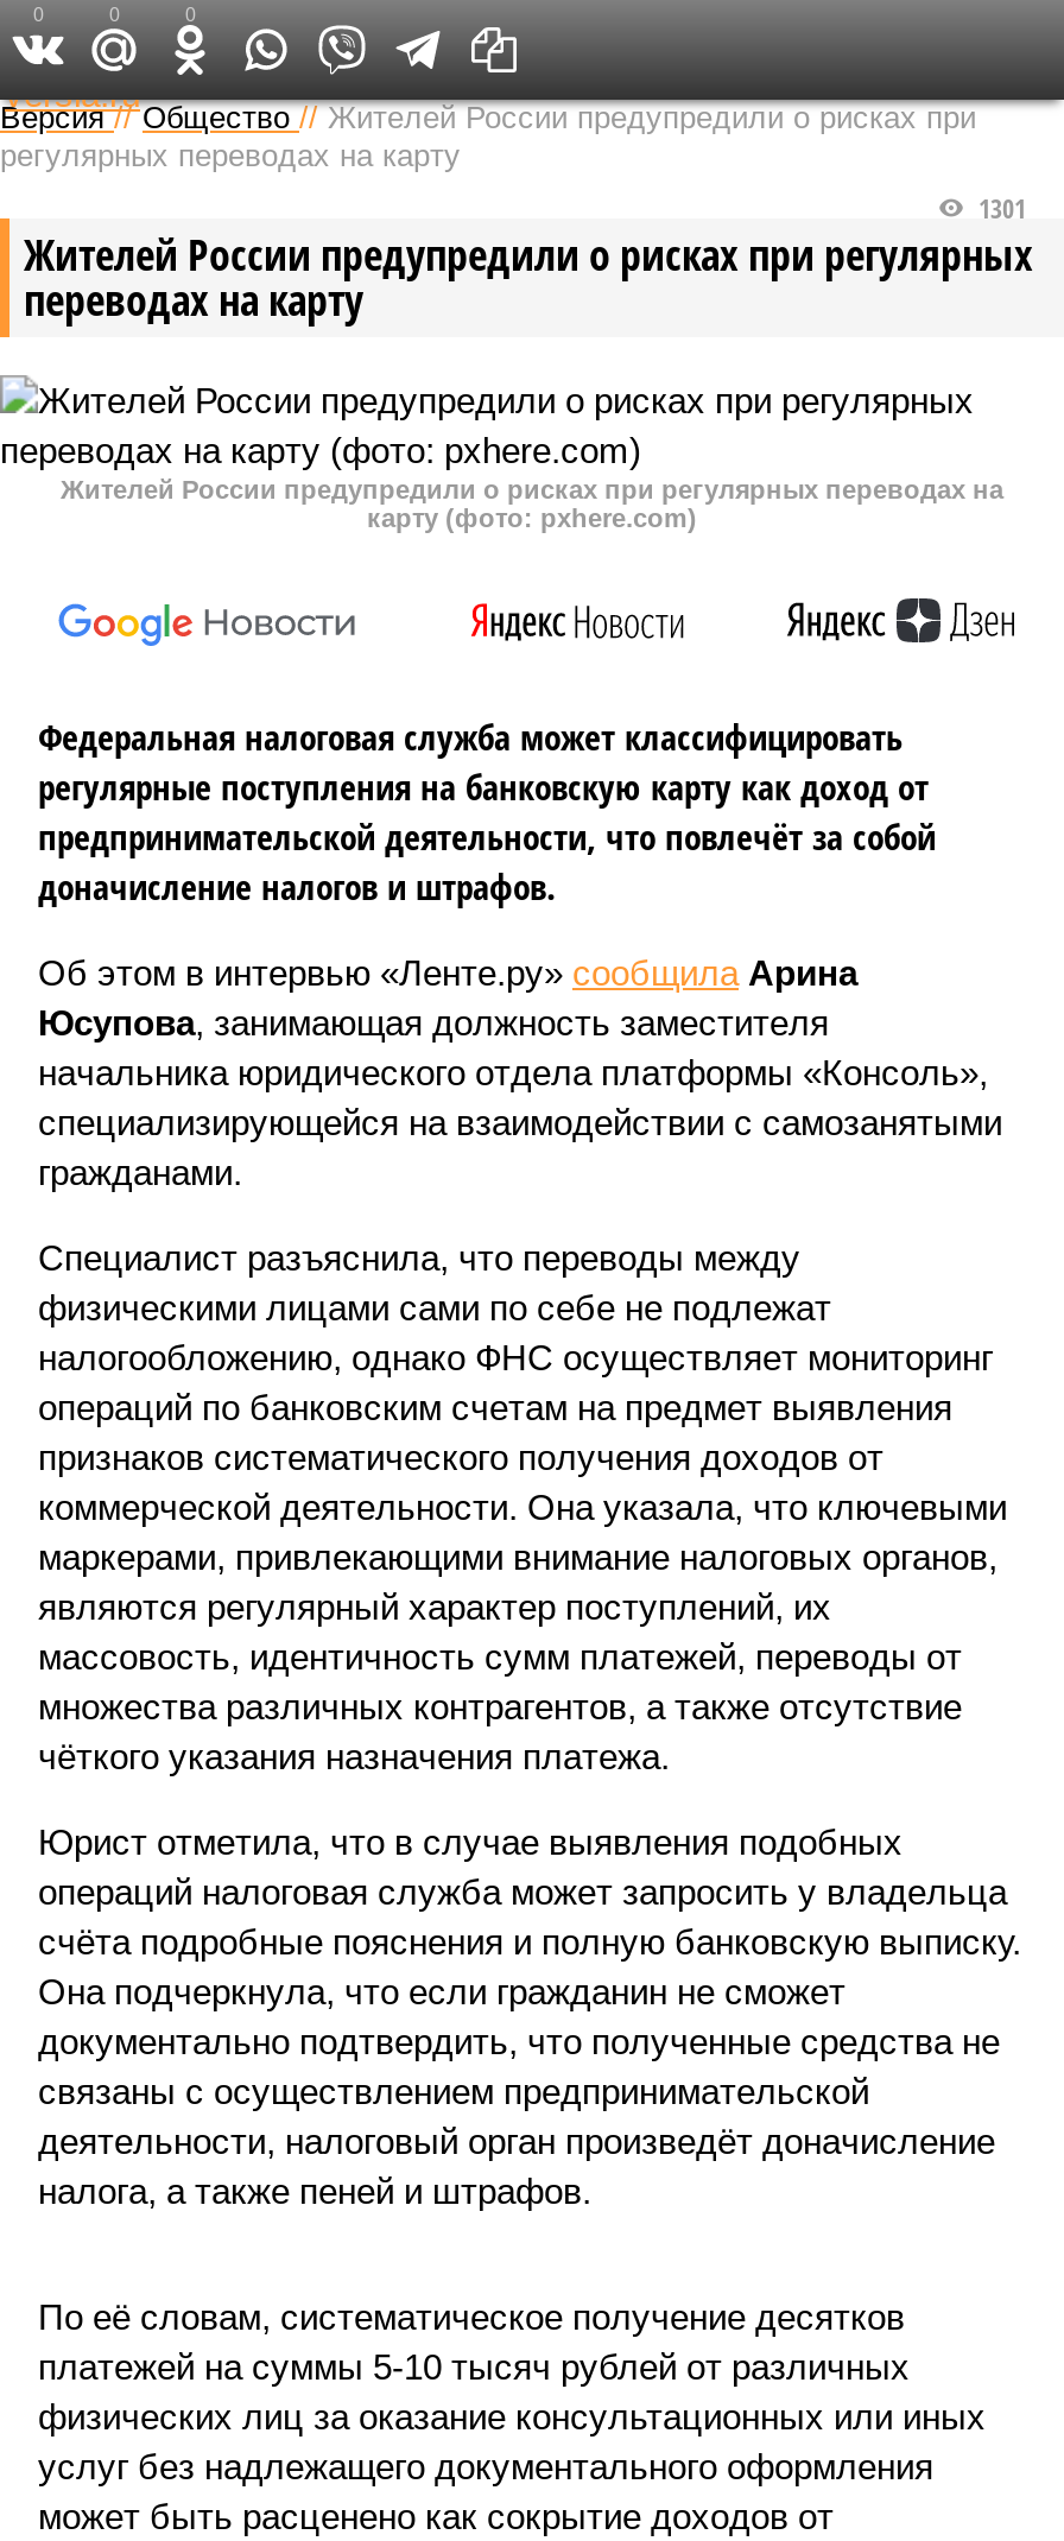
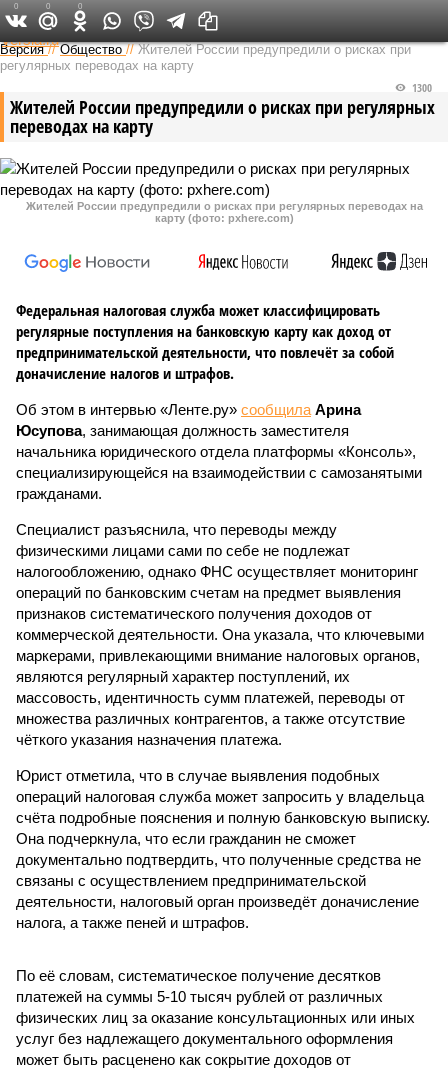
[971,190,1026,226] 1301 -> [409,80,432,95] 1300

